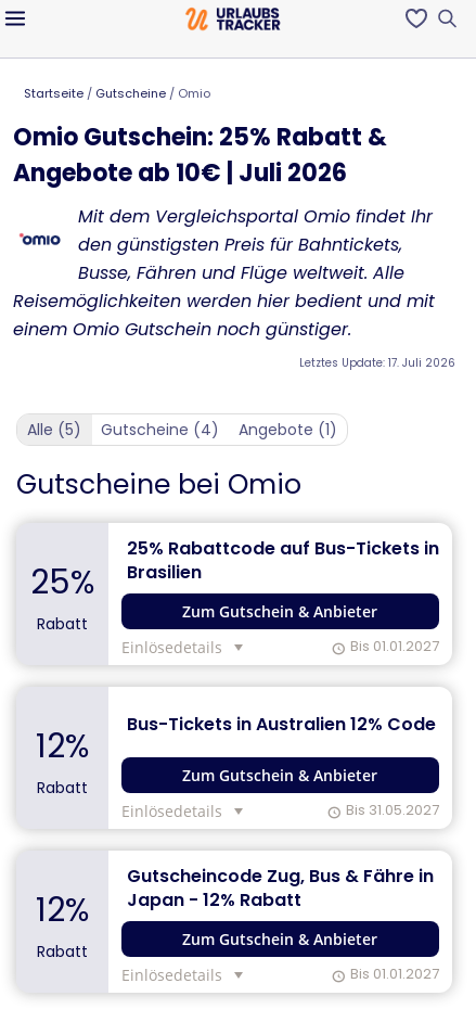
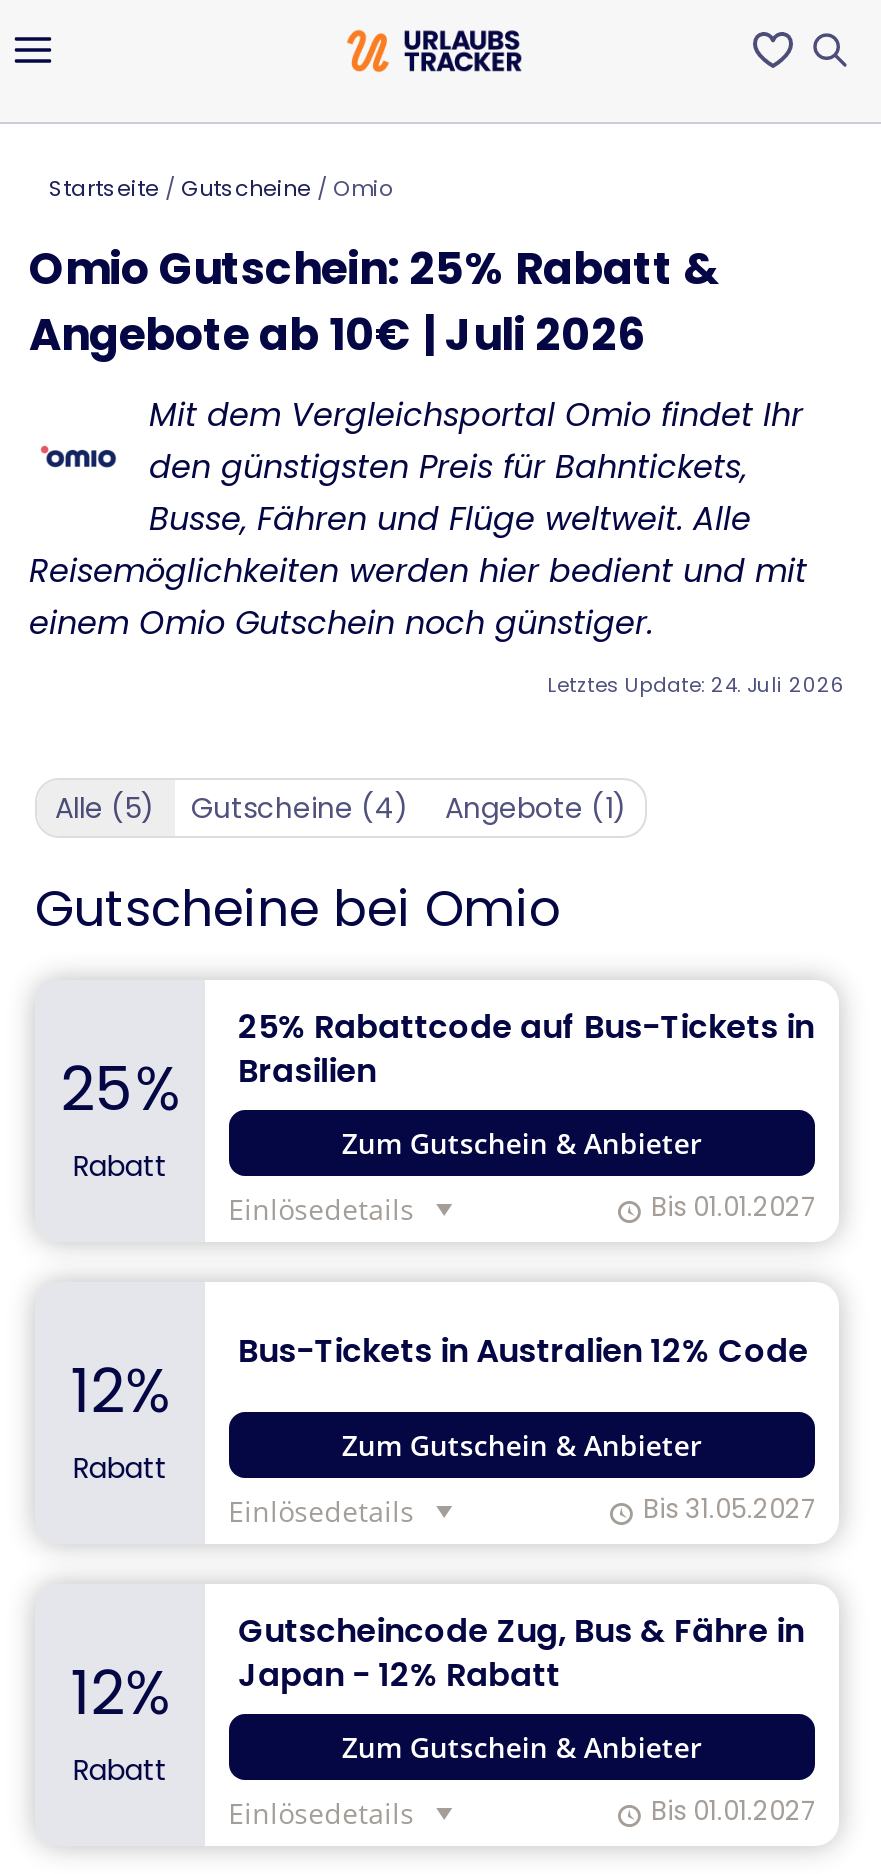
[299,355,455,371] Letztes Update: 17. Juli 2026 -> [547,670,845,700] Letztes Update: 24. Juli 2026

